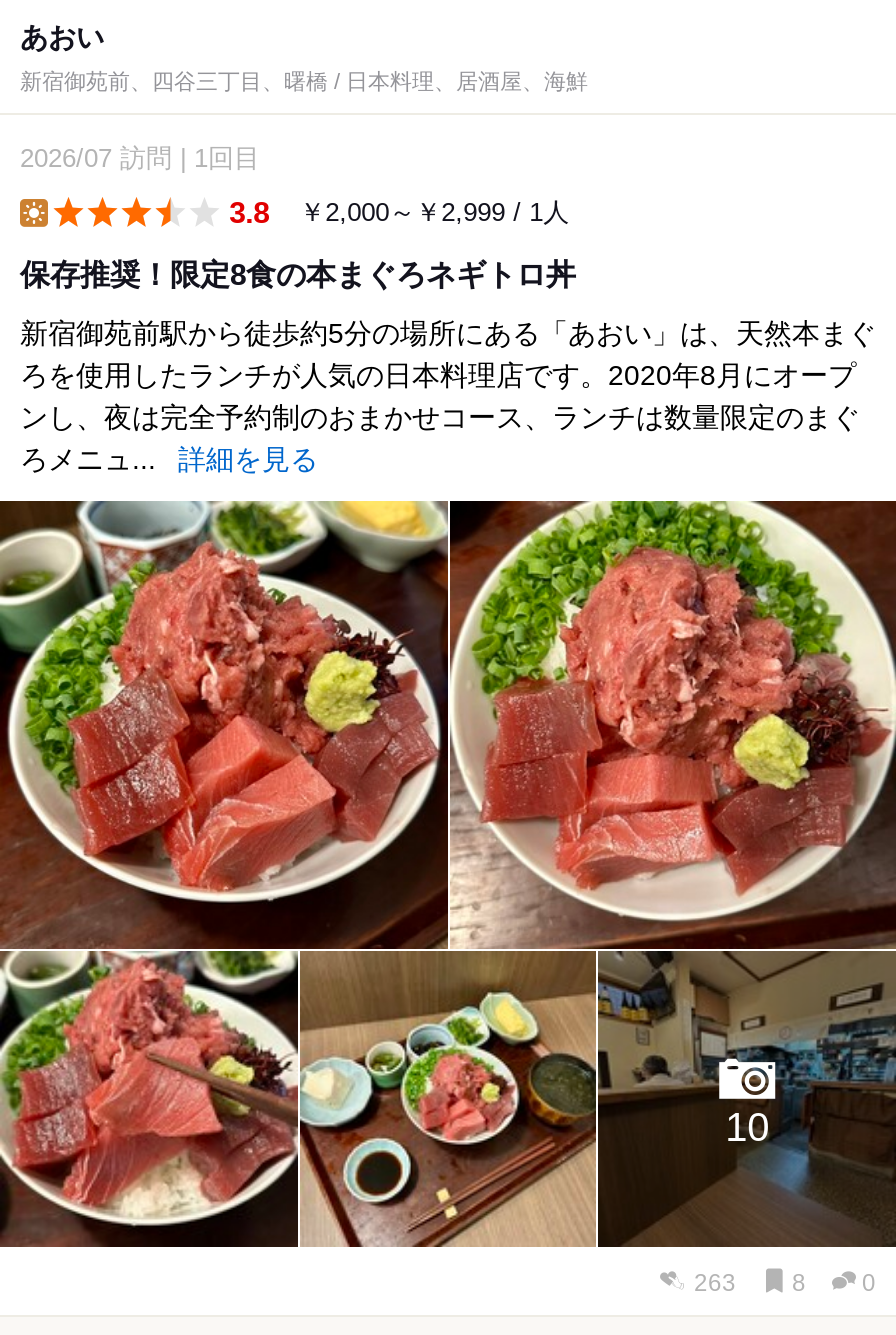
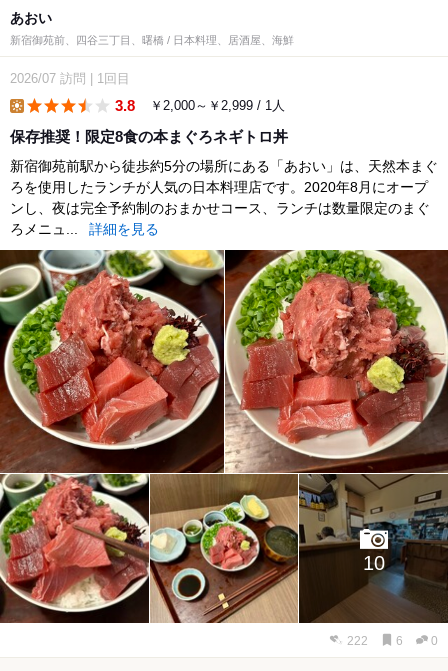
[694,1270,736,1298] 263 -> [347,634,368,648] 222
[786,1270,812,1298] 8 -> [393,634,406,648] 6

